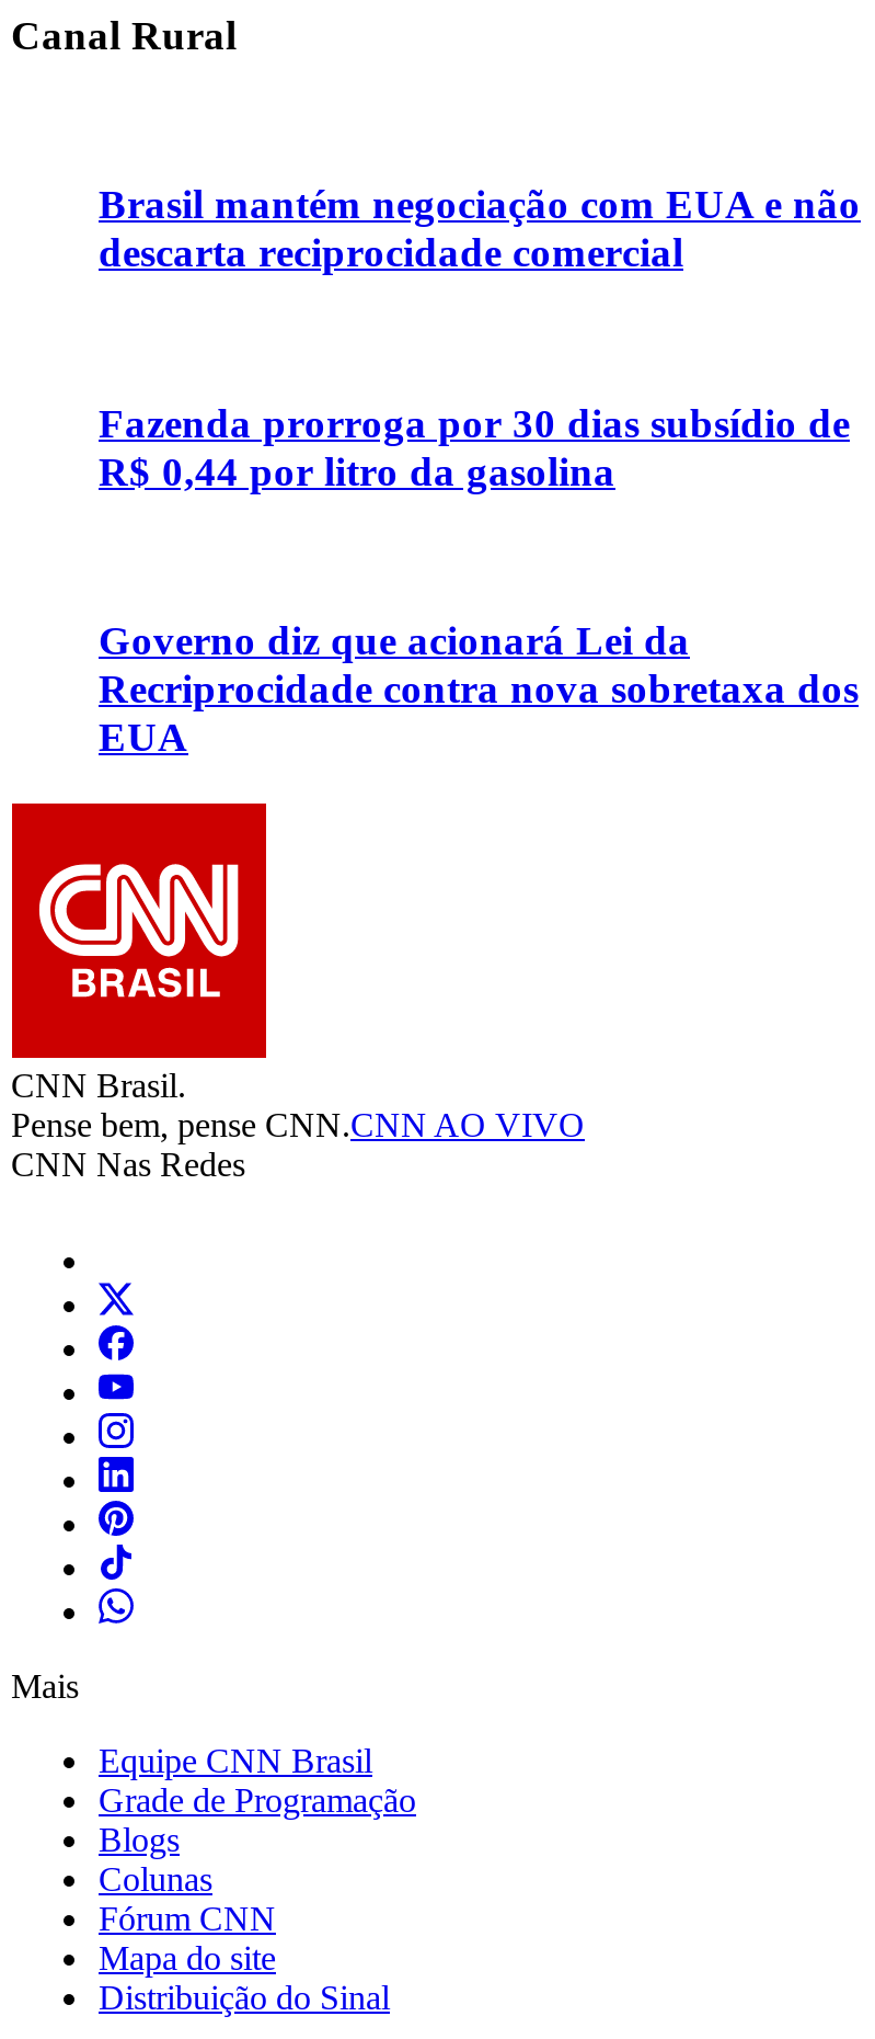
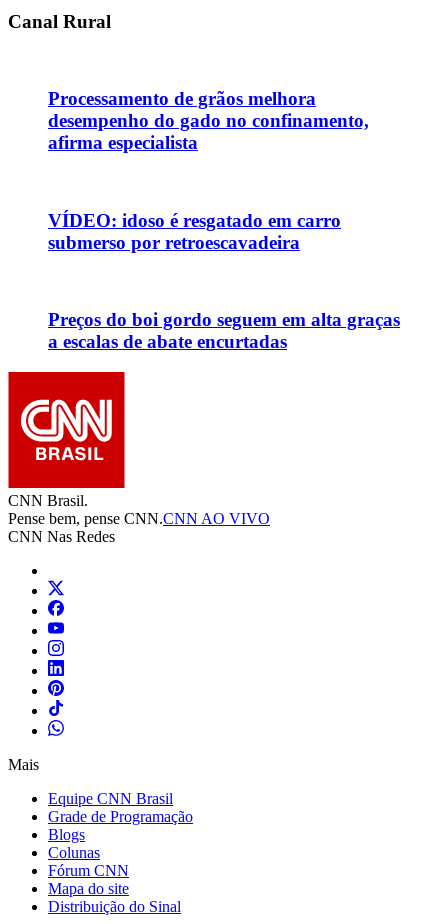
[99,181,861,276] Brasil mantém negociação com EUA e não | descarta reciprocidade comercial -> [48,88,369,153] Processamento de grãos melhora | desempenho do gado no confinamento, | afirma especialista
[99,399,850,494] Fazenda prorroga por 30 dias subsídio de | R$ 0,44 por litro da gasolina -> [48,210,341,253] VÍDEO: idoso é resgatado em carro | submerso por retroescavadeira
[99,617,859,760] Governo diz que acionará Lei da | Recriprocidade contra nova sobretaxa dos | EUA -> [48,309,400,352] Preços do boi gordo seguem em alta graças | a escalas de abate encurtadas

